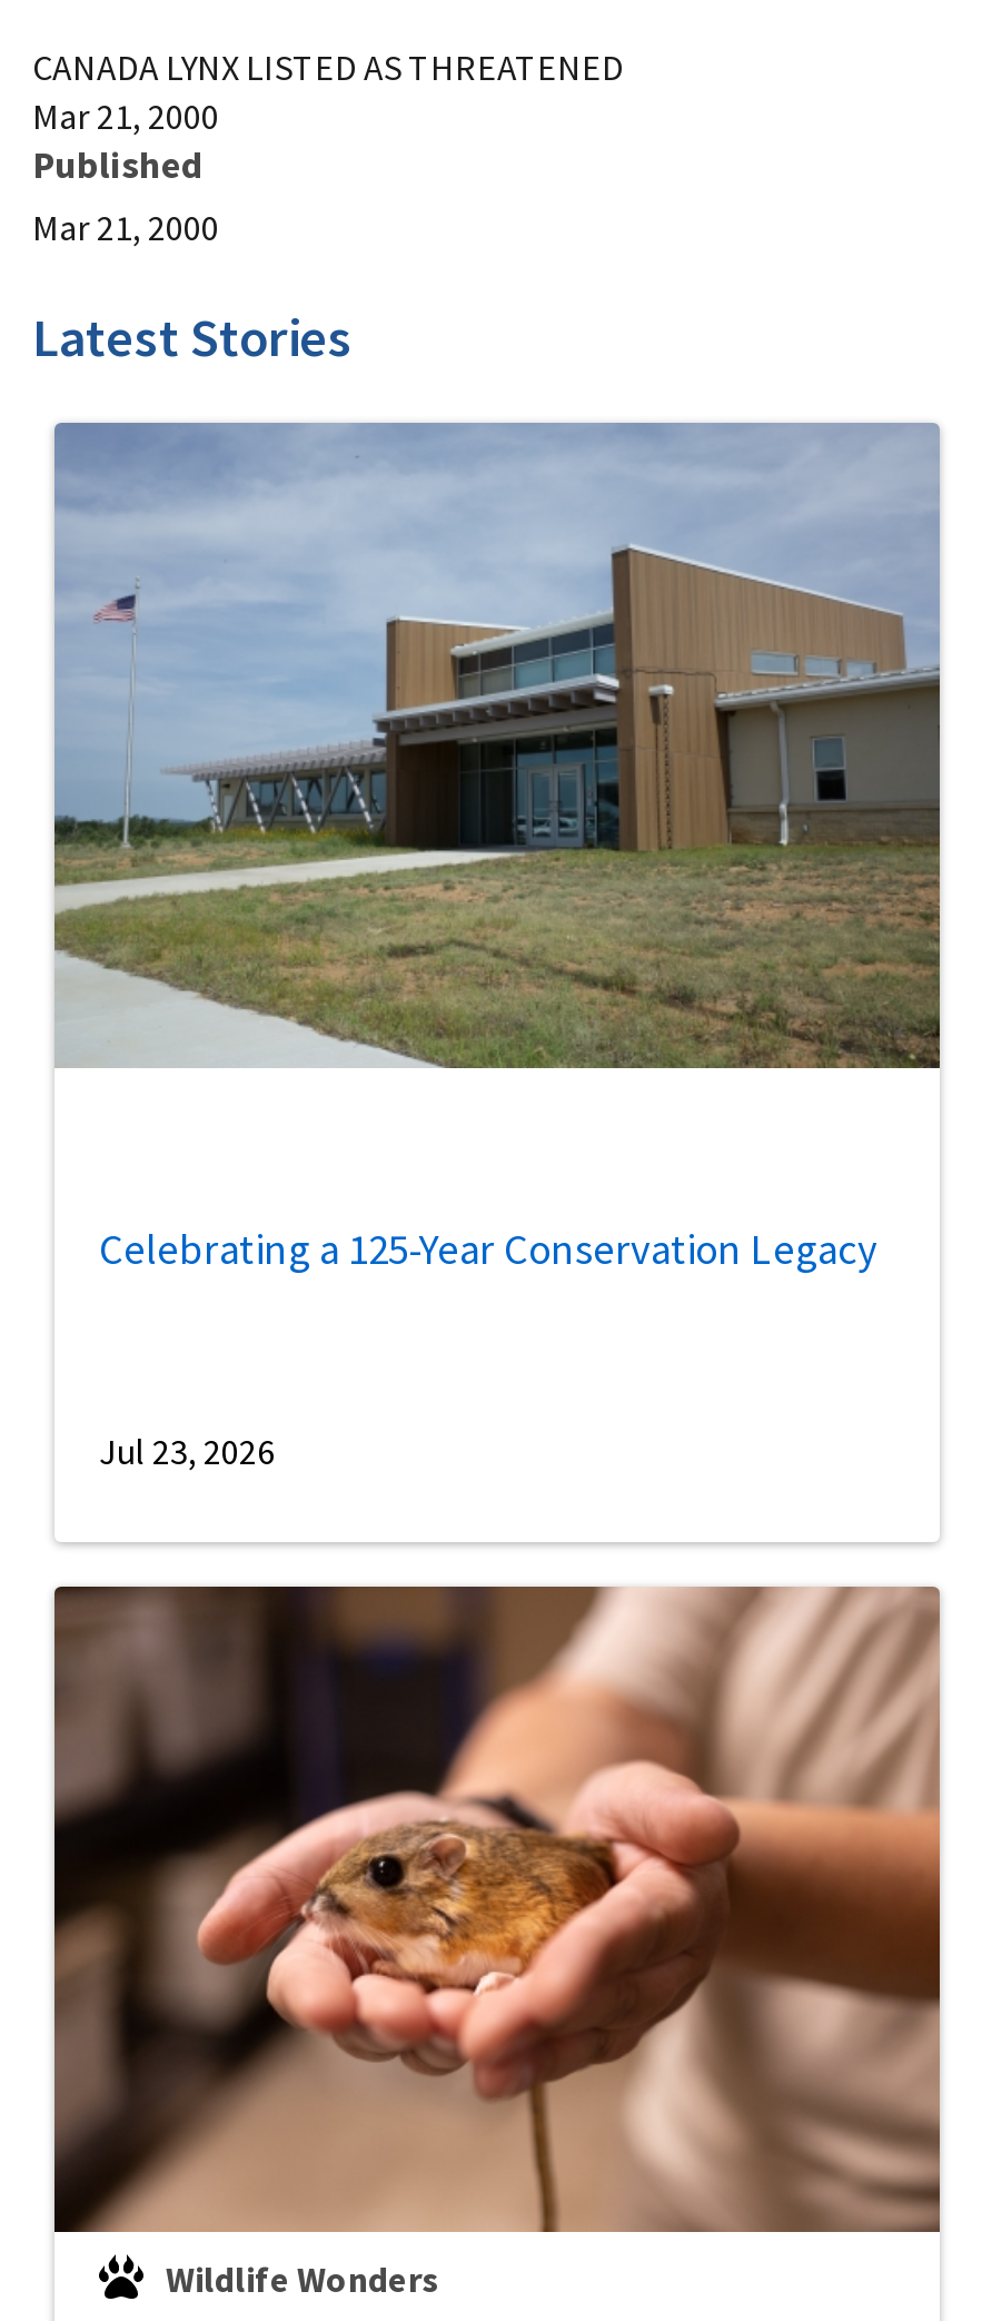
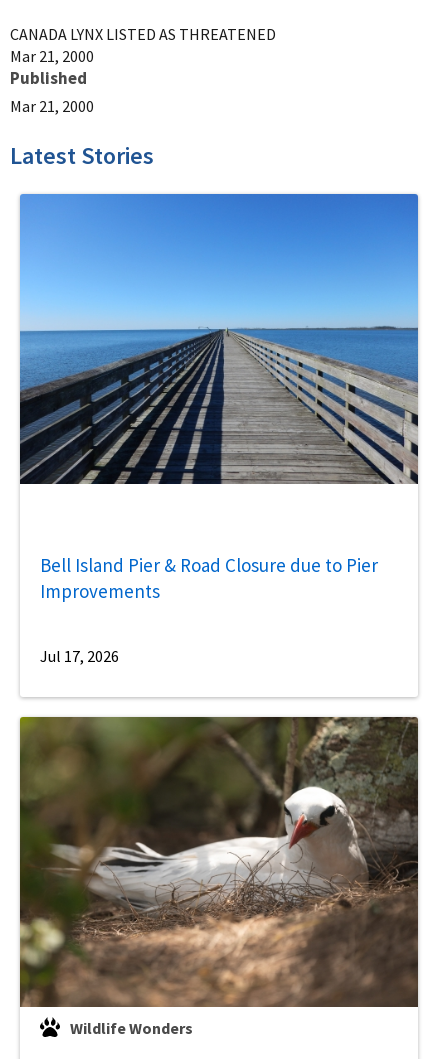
[52,423,942,1070] [image] -> [19,194,419,485] [image]
[99,1223,880,1276] Celebrating a 125-Year Conservation Legacy -> [40,553,378,603] Bell Island Pier & Road Closure due to Pier | Improvements
[99,1429,275,1474] Jul 23, 2026 -> [40,646,119,666] Jul 17, 2026
[54,1584,942,2234] [image] -> [20,716,419,1008] [image]

